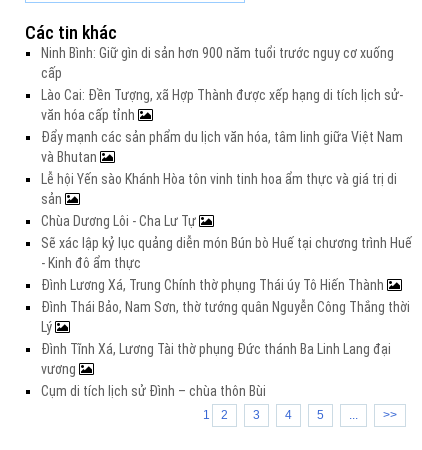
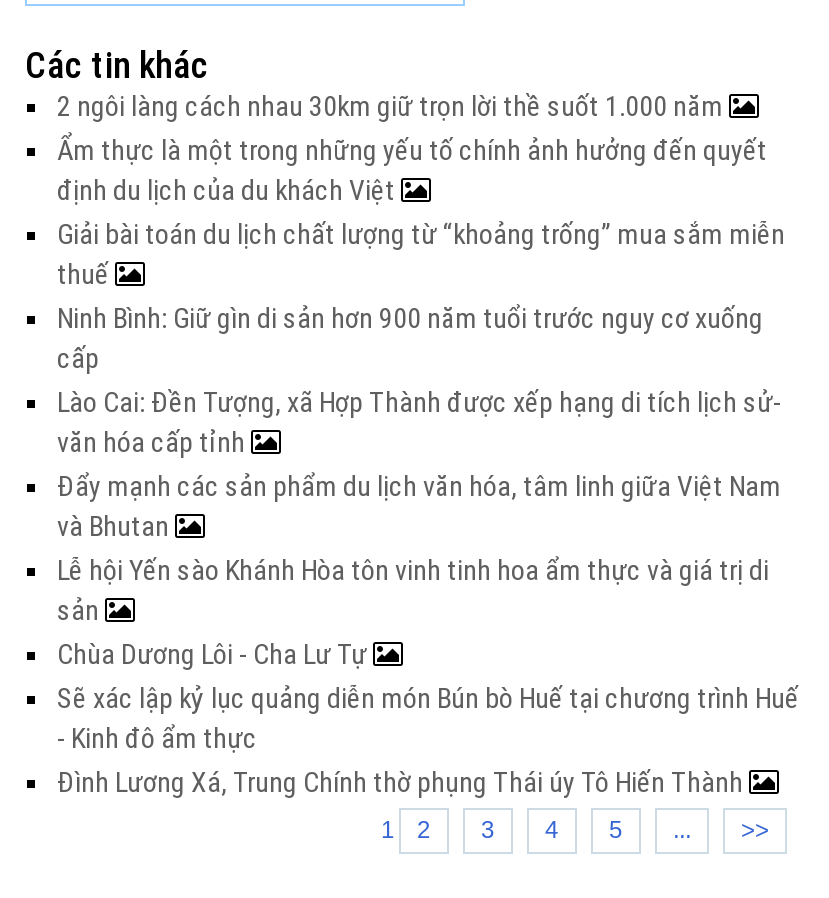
none -> [57,90,785,290] 2 ngôi làng cách nhau 30km giữ trọn lời thề suốt 1.000 năm | Ẩm thực là một trong những yếu tố chính ảnh hưởng đến quyết | định du lịch của du khách Việt | Giải bài toán du lịch chất lượng từ “khoảng trống” mua sắm miễn | thuế
moved [41,45,412,293] -> [57,302,799,798]: Ninh Bình: Giữ gìn di sản hơn 900 năm tuổi trước nguy cơ xuống | cấp | Lào Cai: Đền Tượng, xã Hợp Thành được xếp hạng di tích lịch sử- | ... | - Kinh đô ẩm thực | Đình Lương Xá, Trung Chính thờ phụng Thái úy Tô Hiến Thành
[41,299,410,399] Đình Thái Bảo, Nam Sơn, thờ tướng quân Nguyễn Công Thắng thời | Lý | Đình Tĩnh Xá, Lương Tài thờ phụng Đức thánh Ba Linh Lang đại | vương | Cụm di tích lịch sử Đình – chùa thôn Bùi -> none

